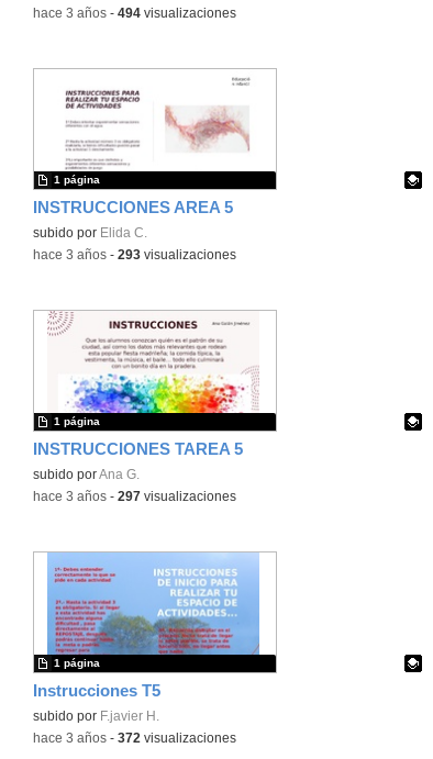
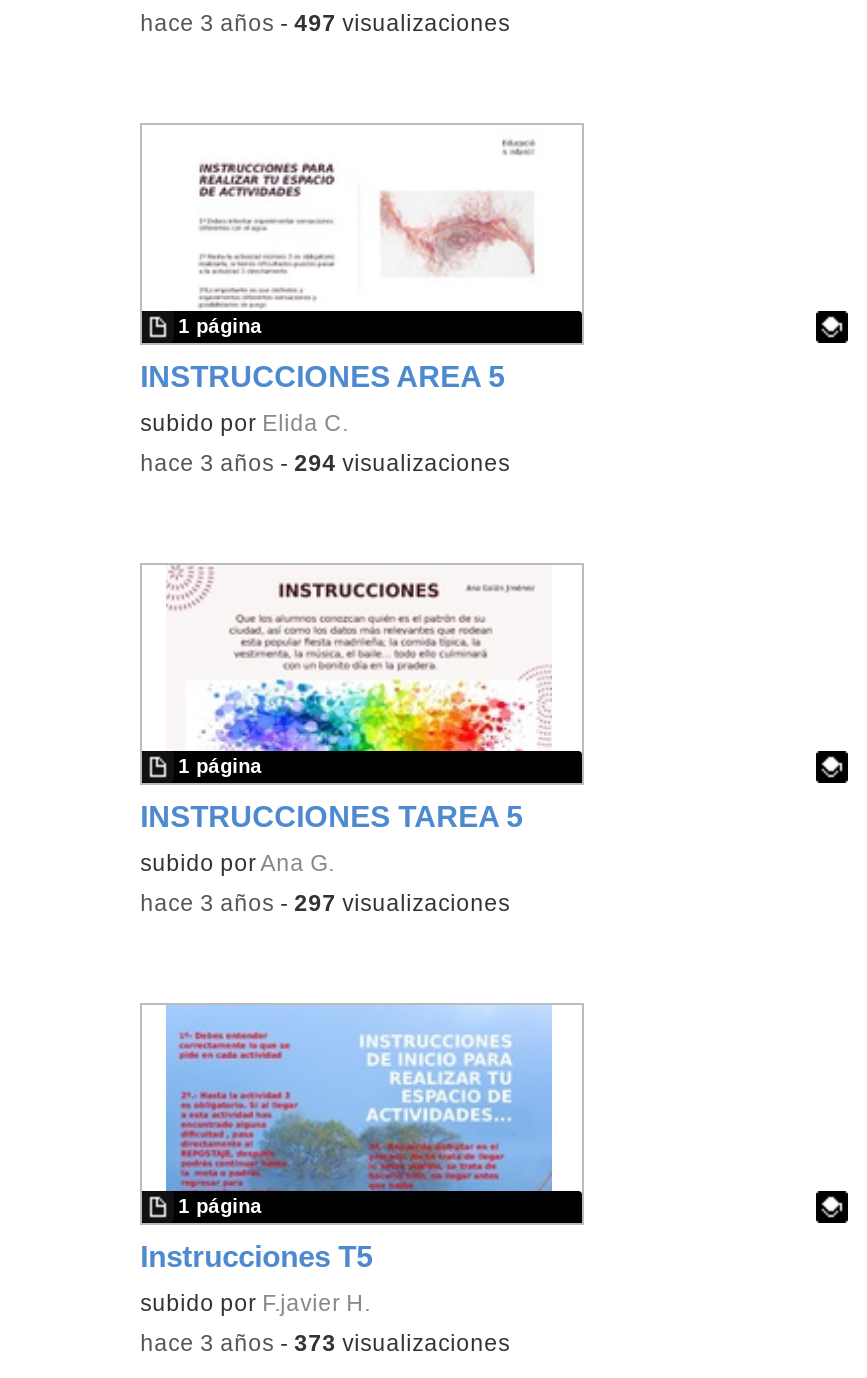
[33,6,236,20] hace 3 años - 494 visualizaciones -> [140,11,510,35] hace 3 años - 497 visualizaciones
[33,248,236,261] hace 3 años - 293 visualizaciones -> [140,451,510,475] hace 3 años - 294 visualizaciones
[33,731,236,745] hace 3 años - 372 visualizaciones -> [140,1331,510,1355] hace 3 años - 373 visualizaciones

